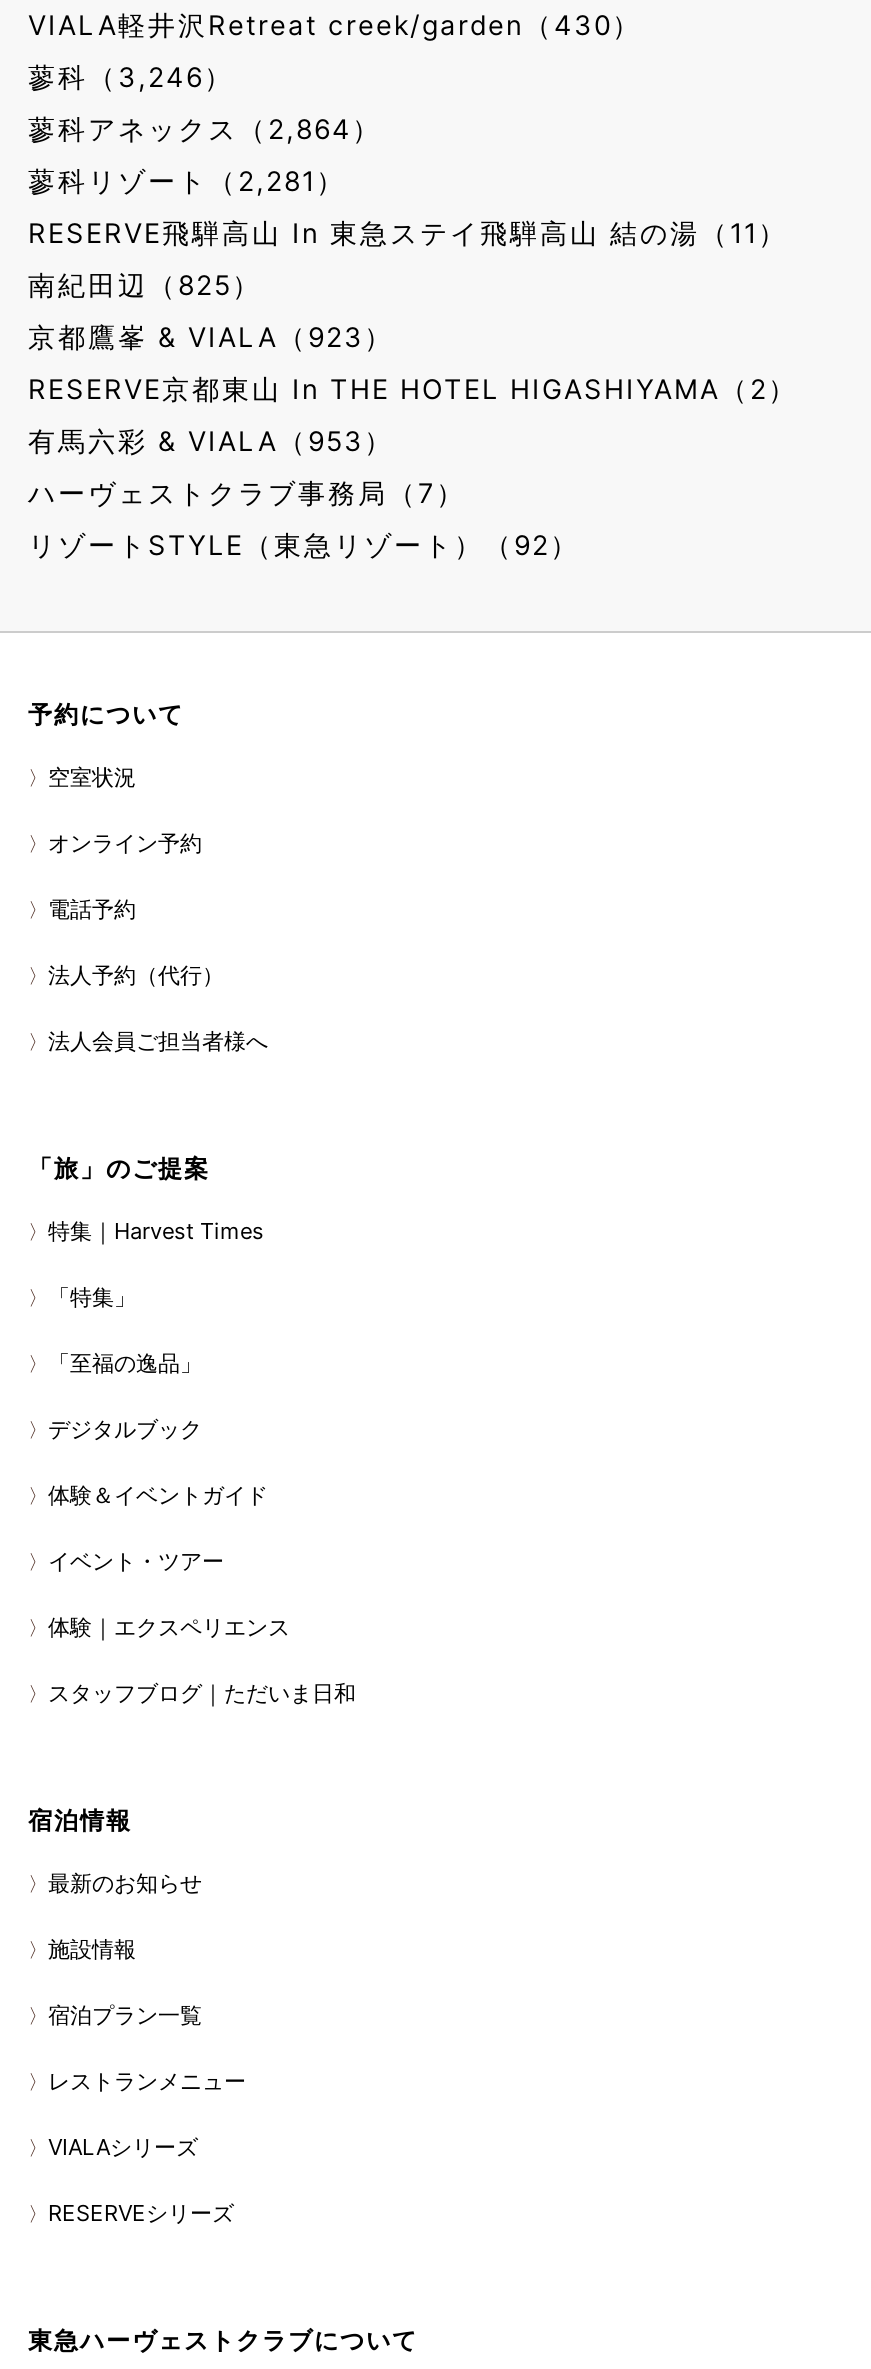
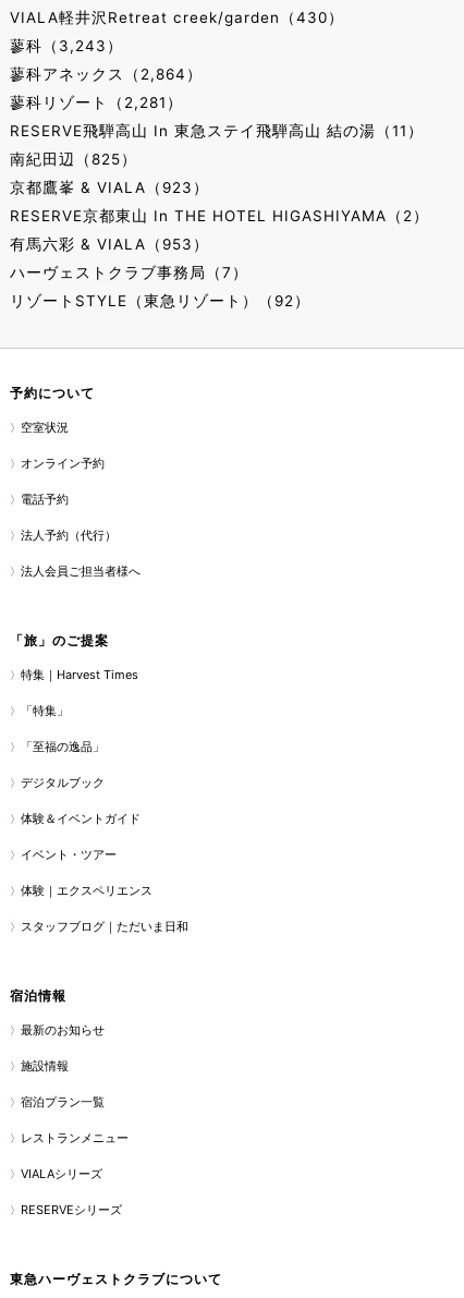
[28,61,234,93] 蓼科（3,246） -> [10,37,123,54] 蓼科（3,243）

